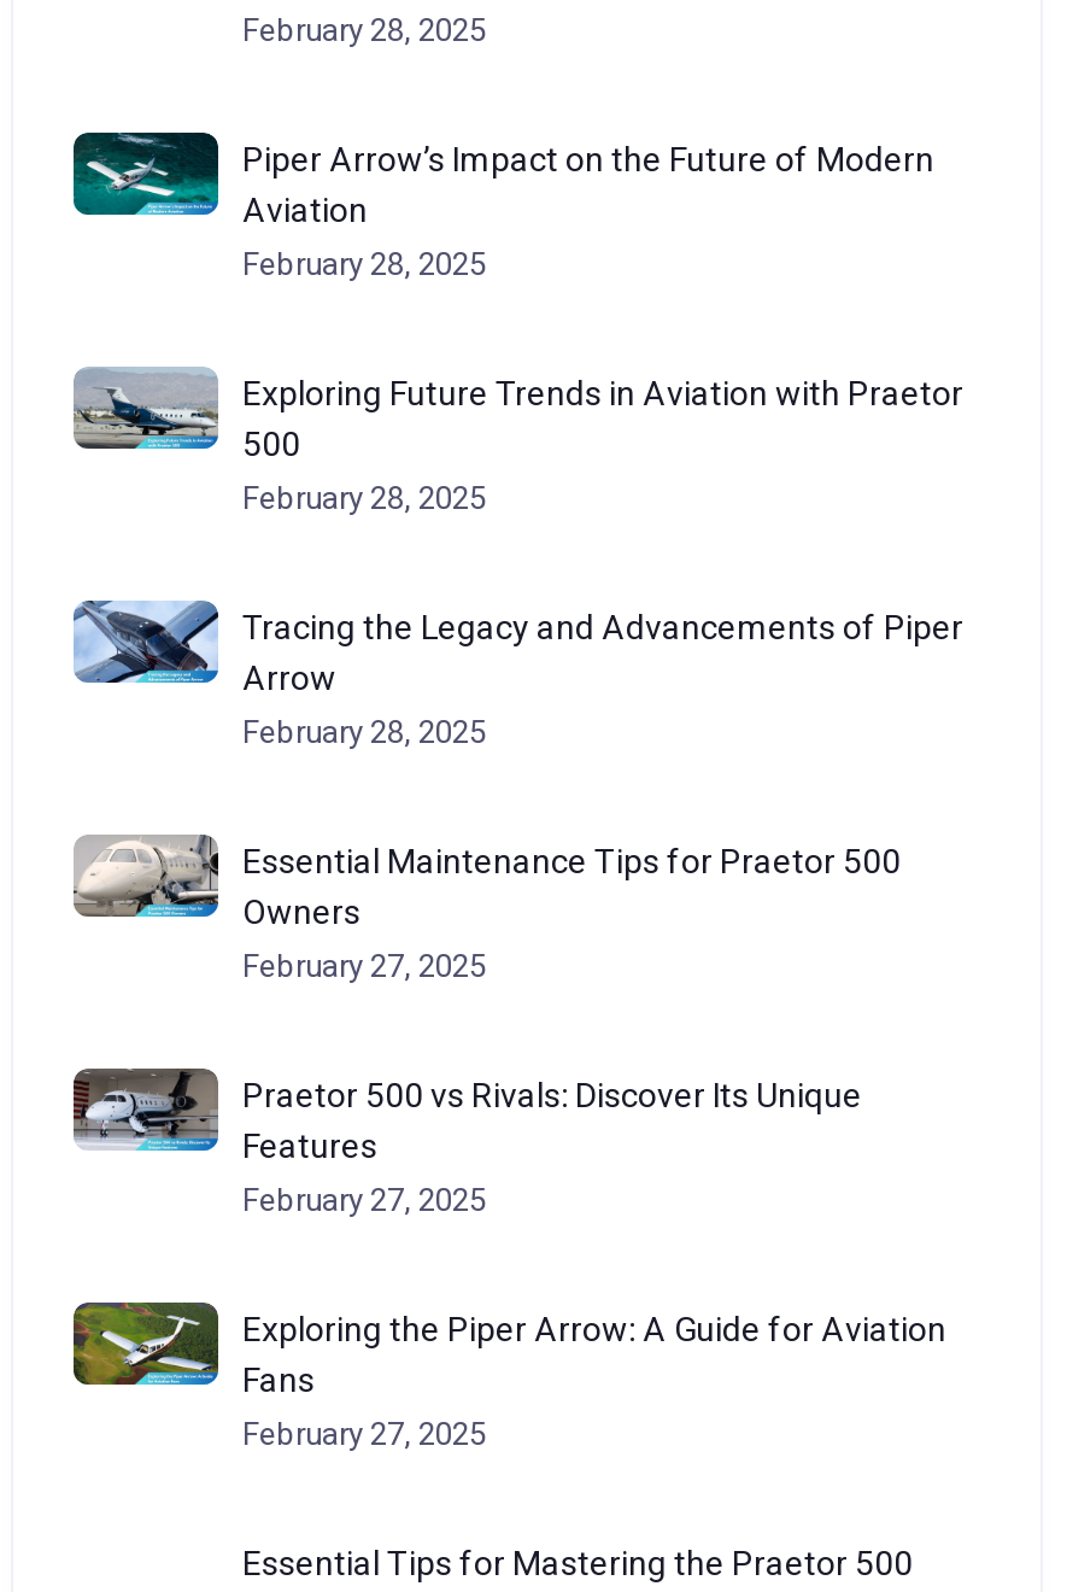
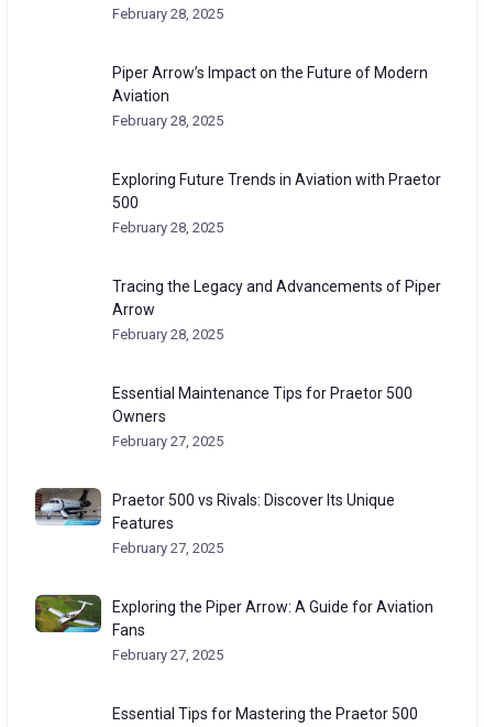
[71,130,221,217] [image] -> none
[71,364,221,451] [image] -> none
[71,598,221,685] [image] -> none
[71,832,221,919] [image] -> none

